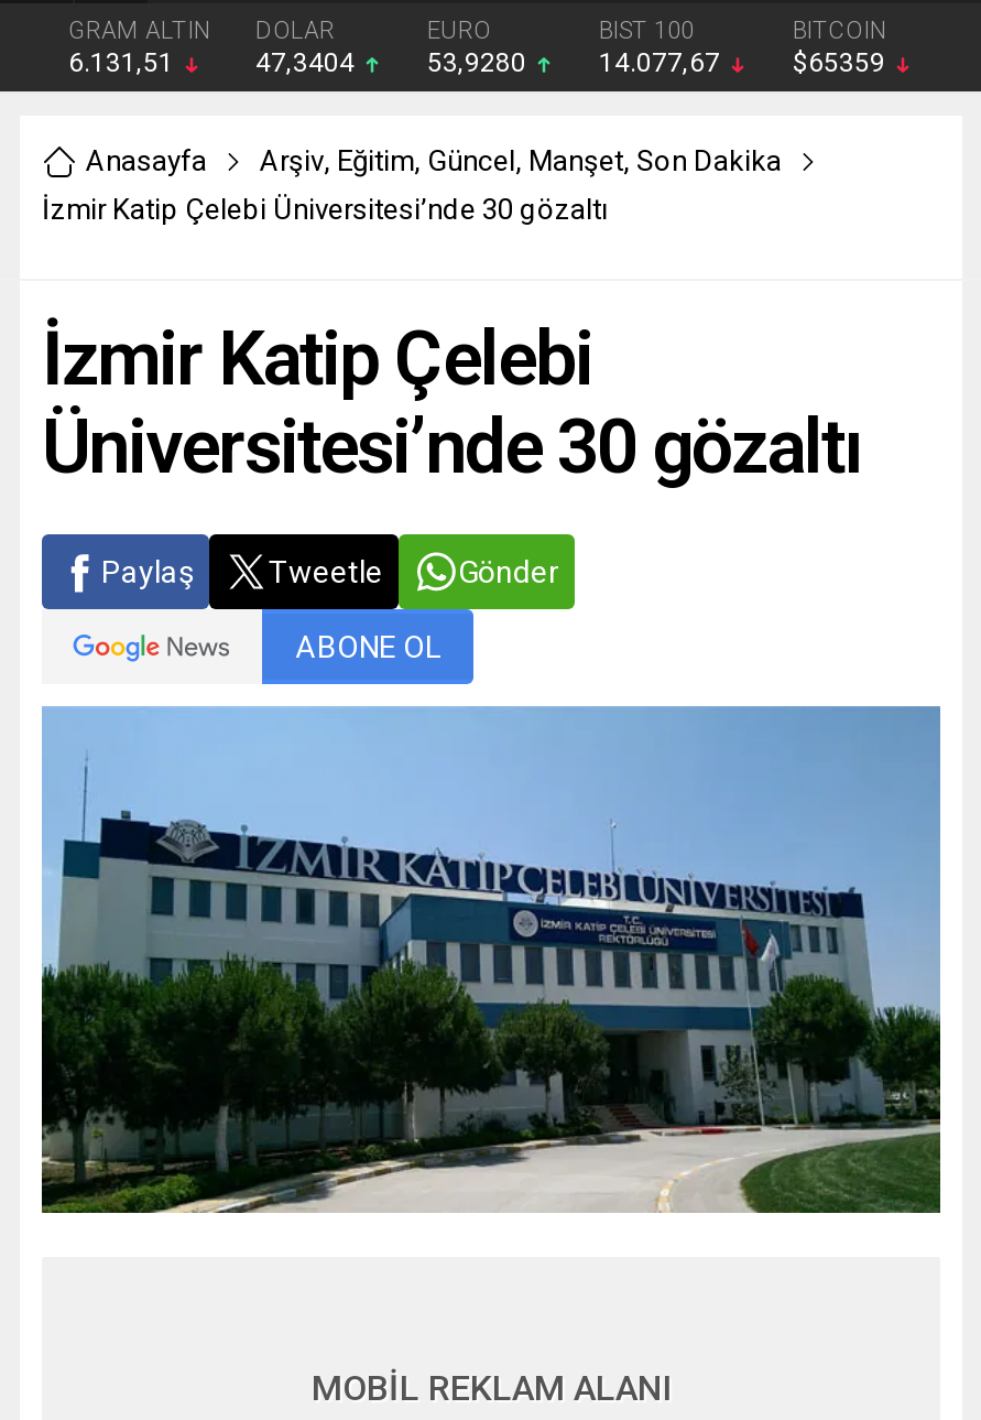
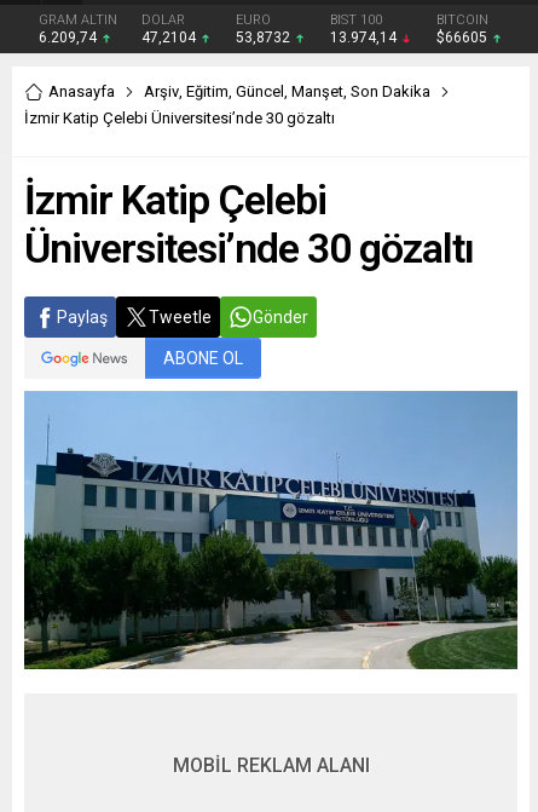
[68,47,181,78] 6.131,51 -> [39,29,100,46] 6.209,74
[255,47,361,78] 47,3404 -> [141,29,199,46] 47,2104
[427,47,533,78] 53,9280 -> [236,29,294,46] 53,8732
[599,47,727,78] 14.077,67 -> [330,29,400,46] 13.974,14
[793,47,892,78] $65359 -> [436,29,491,46] $66605

